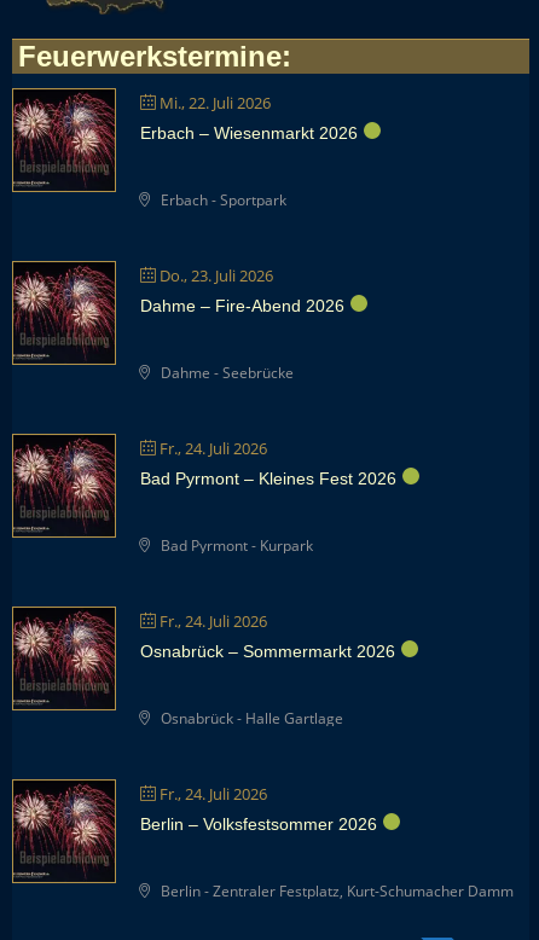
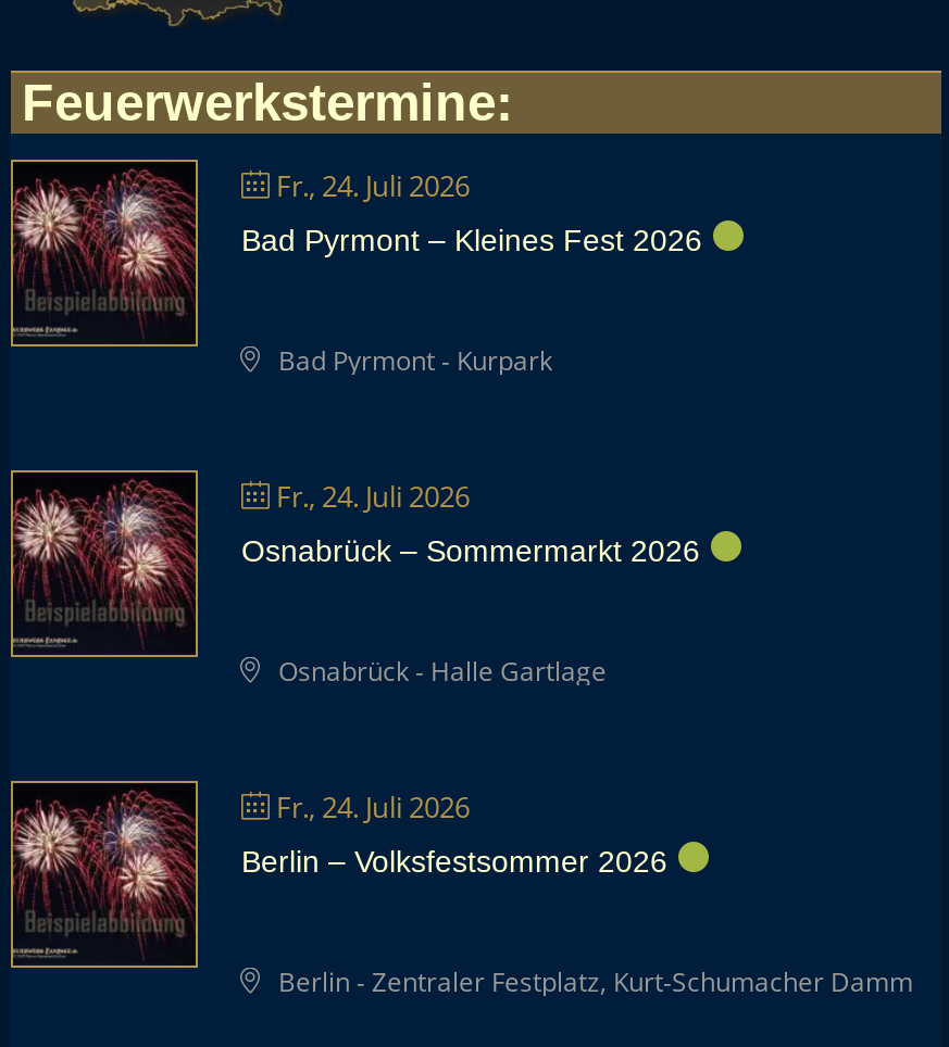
[140,92,358,383] Mi., 22. Juli 2026 | Erbach – Wiesenmarkt 2026 | Erbach - Sportpark | Do., 23. Juli 2026 | Dahme – Fire-Abend 2026 | Dahme - Seebrücke -> none

